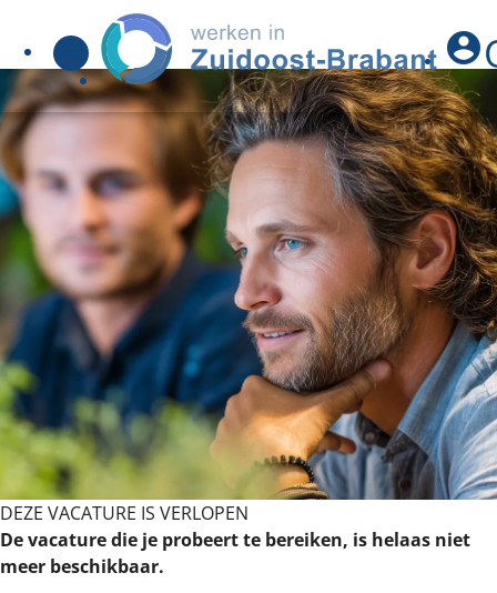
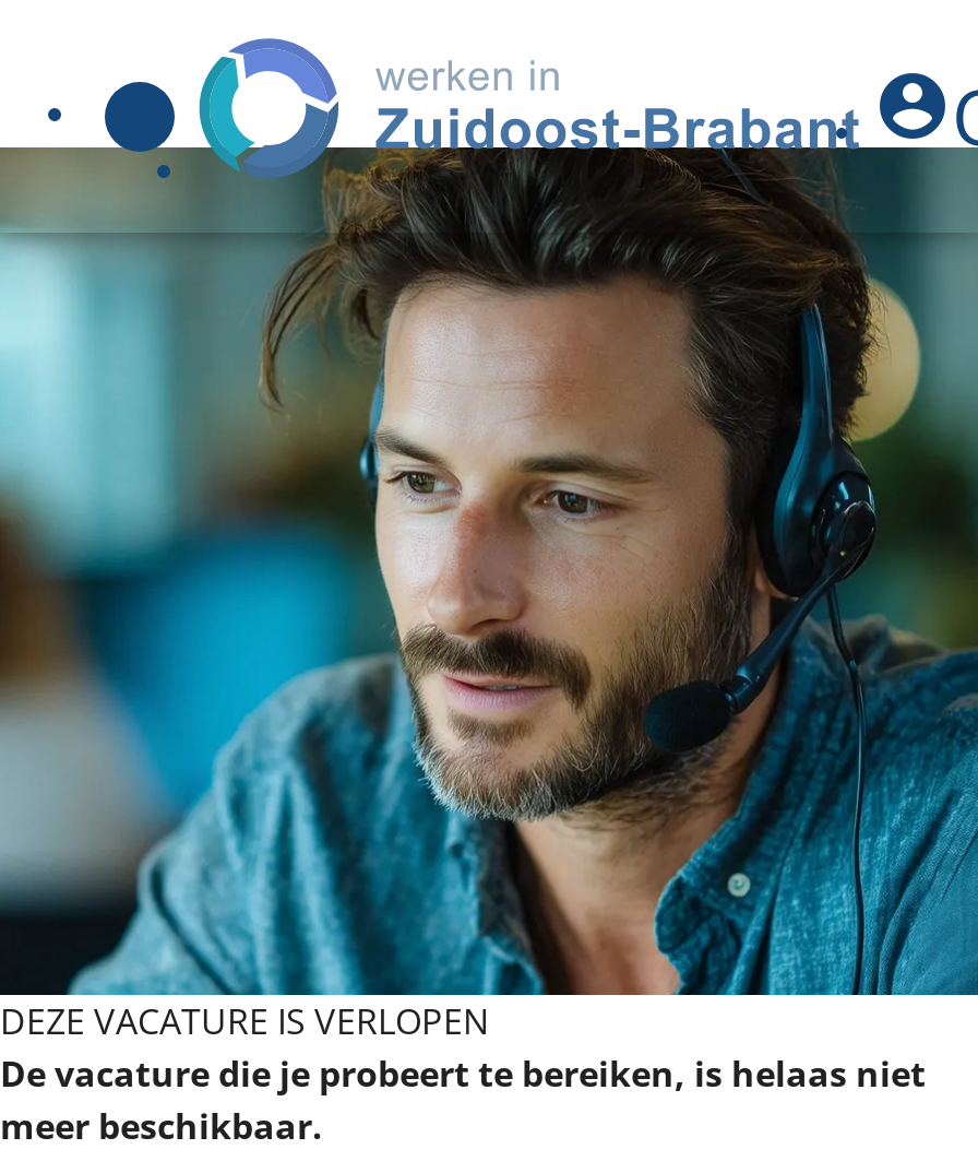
[3,68,494,501] [image] -> [7,145,971,997] [image]

